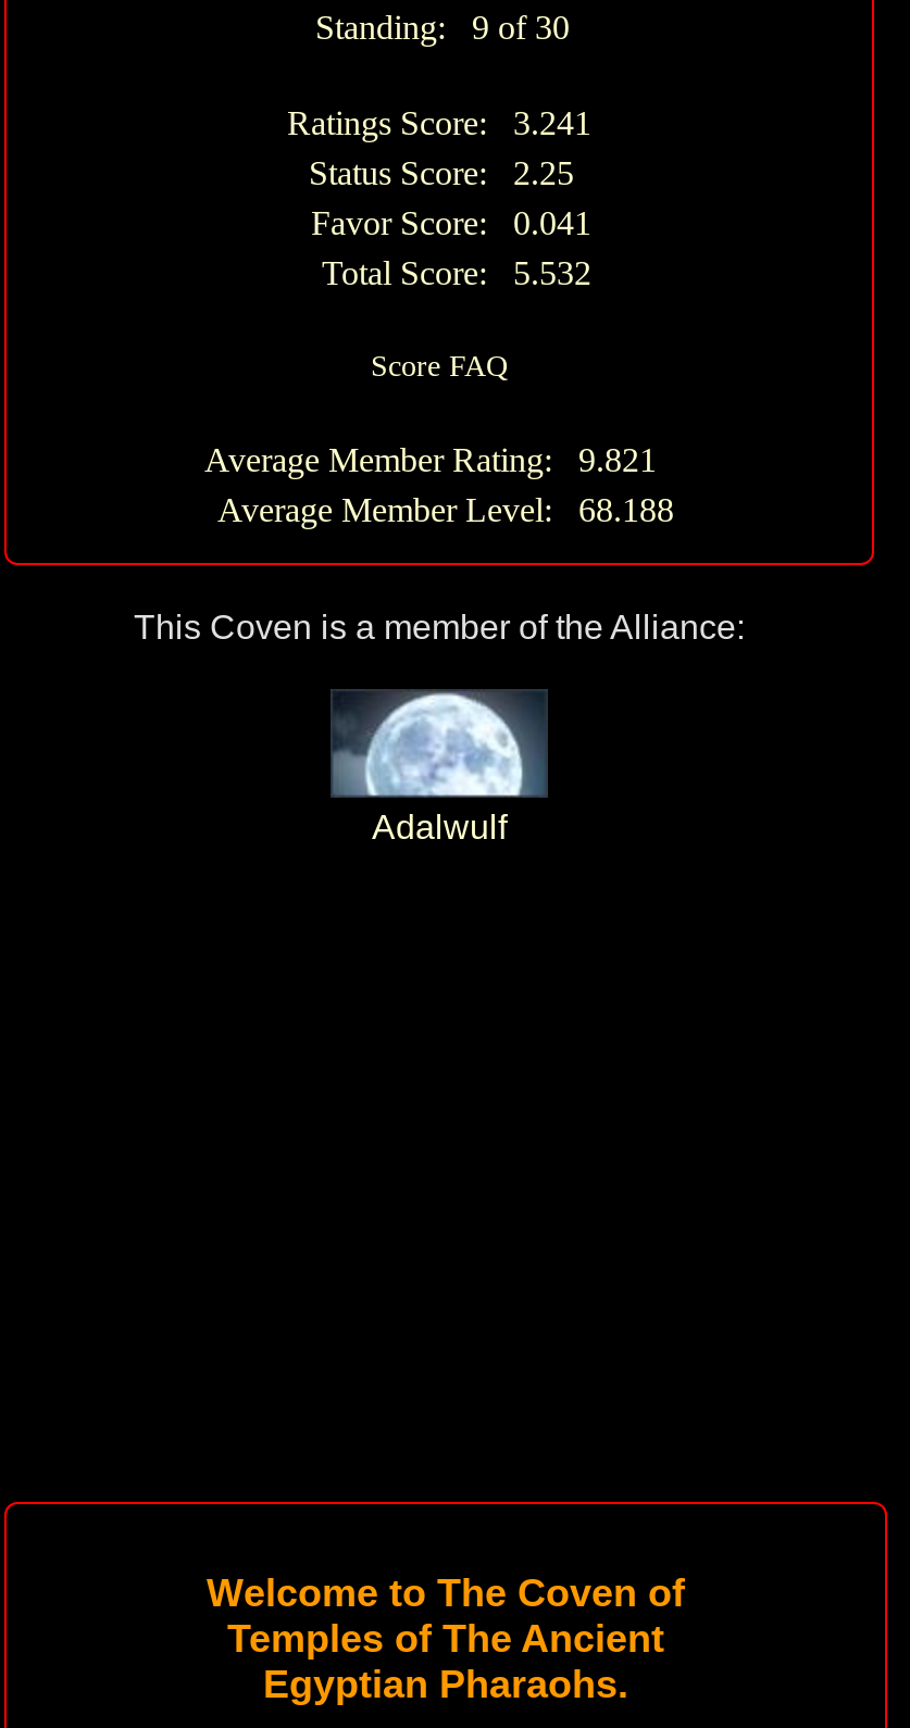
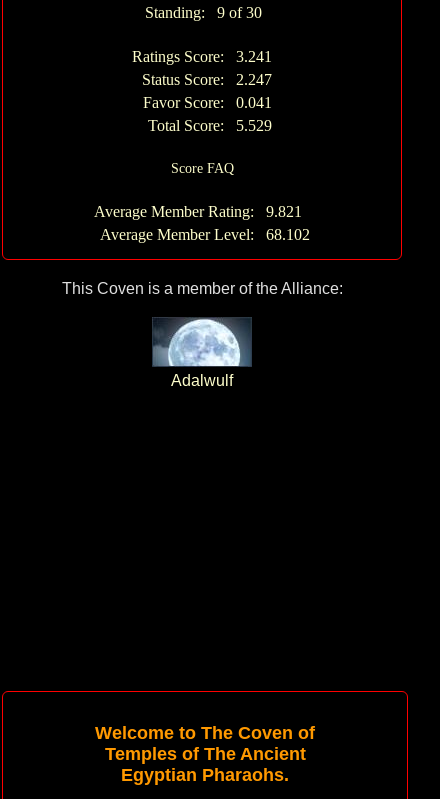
[309,154,574,191] Status Score: 2.25 -> [142,71,272,88] Status Score: 2.247
[322,254,591,291] Total Score: 5.532 -> [148,117,272,134] Total Score: 5.529
[217,491,674,528] Average Member Level: 68.188 -> [100,226,310,243] Average Member Level: 68.102

